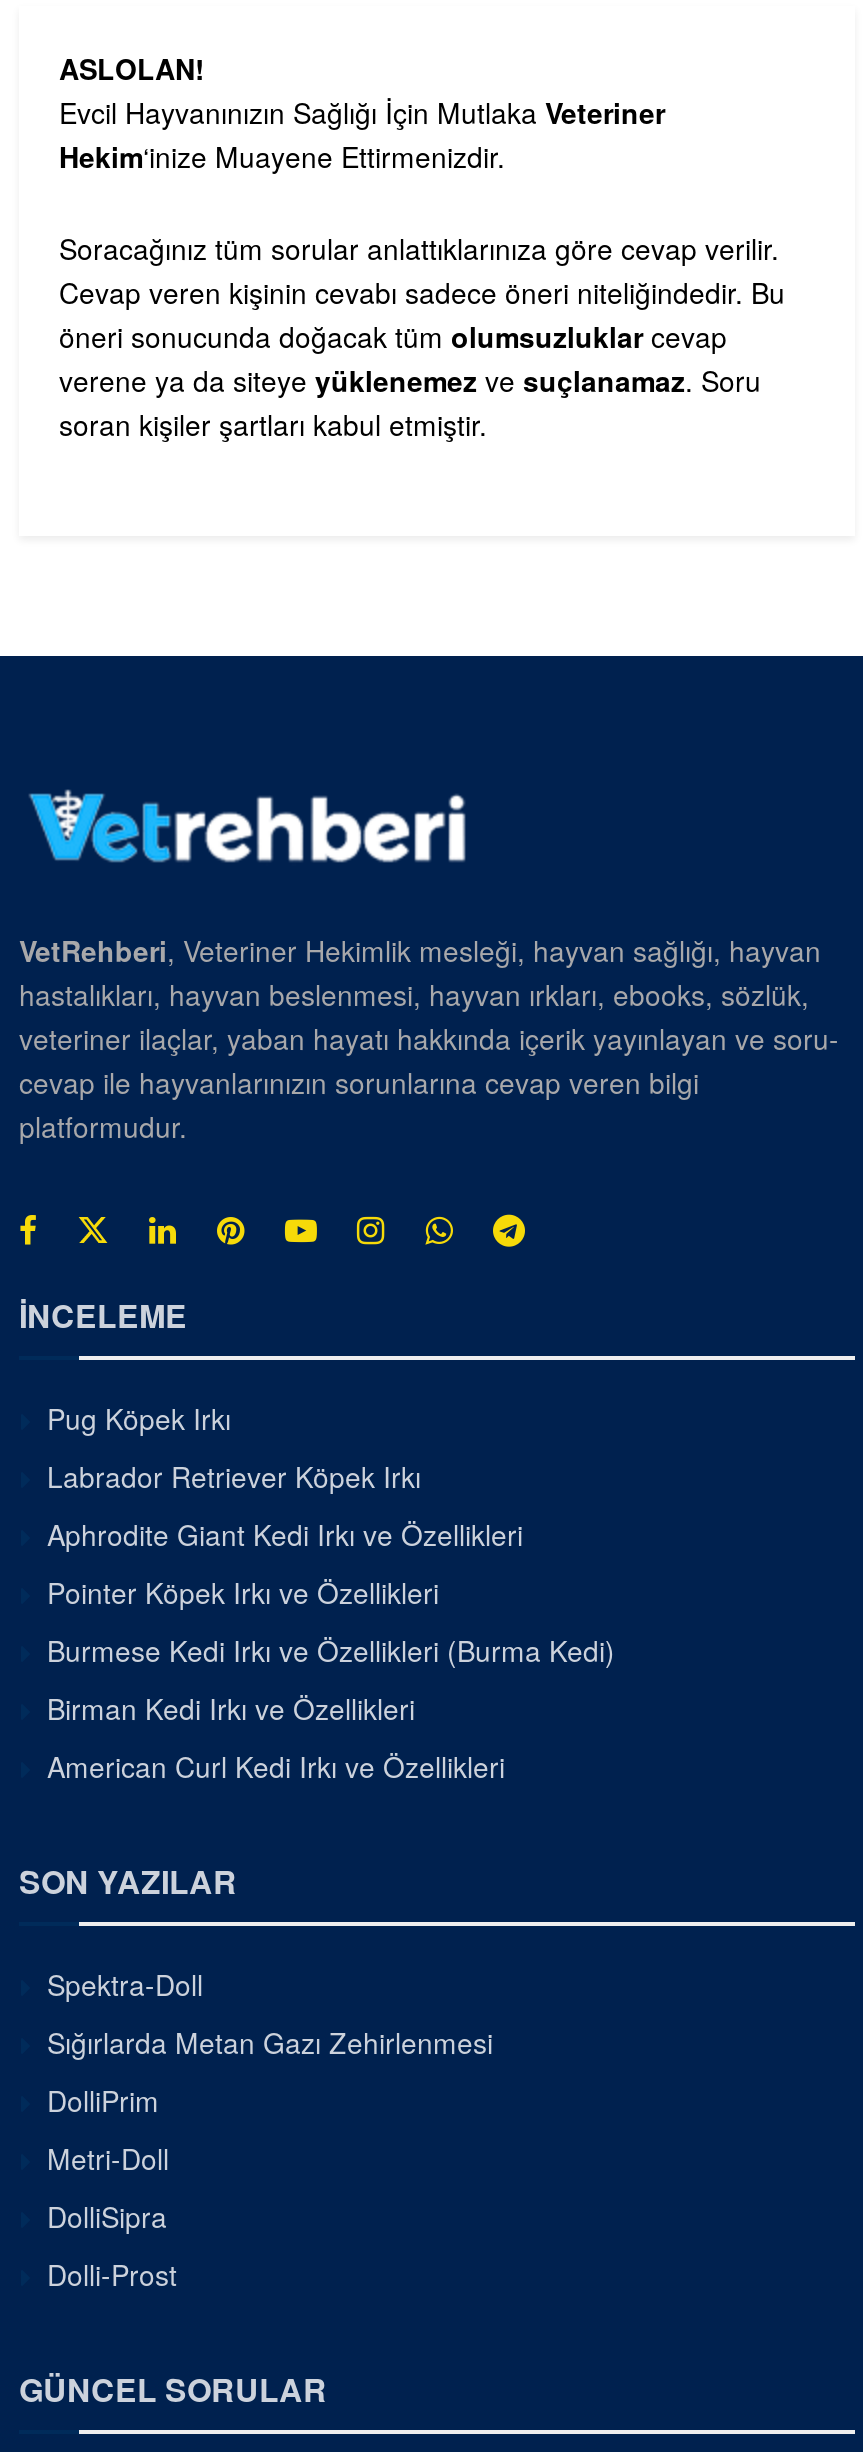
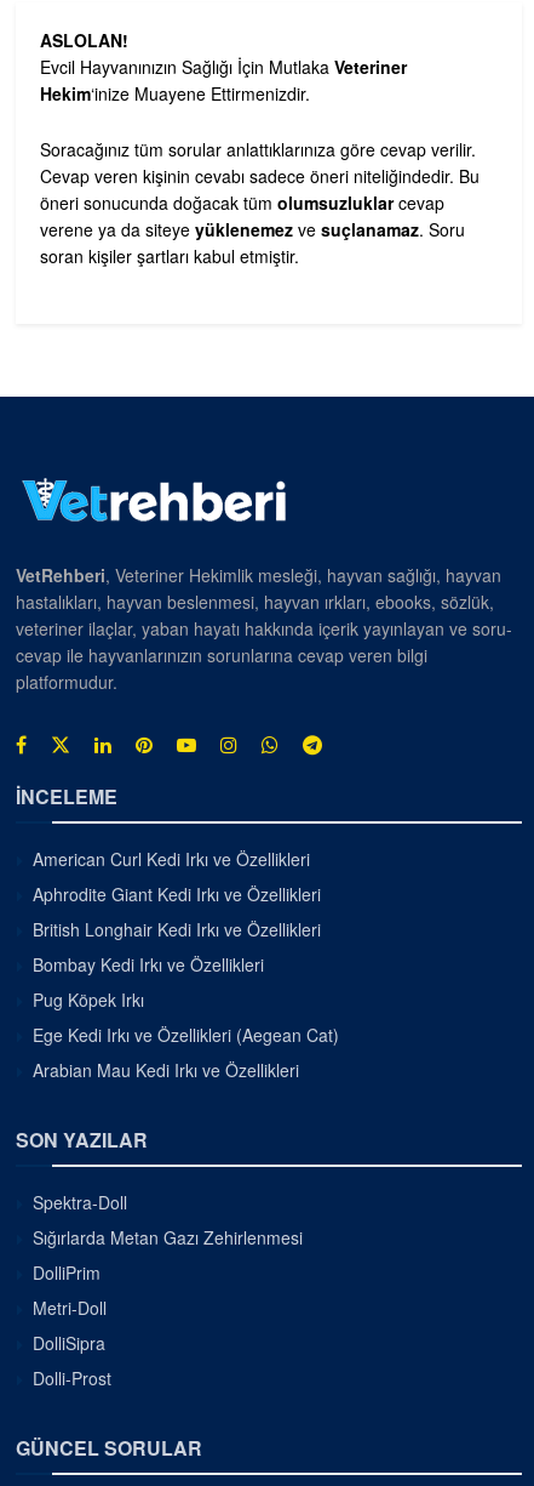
moved [47,1399,231,1439] -> [33,988,144,1012]: Pug Köpek Irkı
[47,1457,615,1729] Labrador Retriever Köpek Irkı | Pointer Köpek Irkı ve Özellikleri | Burmese Kedi Irkı ve Özellikleri (Burma Kedi) | Birman Kedi Irkı ve Özellikleri -> none
moved [47,1515,523,1555] -> [33,882,321,907]: Aphrodite Giant Kedi Irkı ve Özellikleri
moved [47,1747,505,1787] -> [33,847,310,871]: American Curl Kedi Irkı ve Özellikleri
none -> [33,918,339,1083] British Longhair Kedi Irkı ve Özellikleri | Bombay Kedi Irkı ve Özellikleri | Ege Kedi Irkı ve Özellikleri (Aegean Cat) | Arabian Mau Kedi Irkı ve Özellikleri

